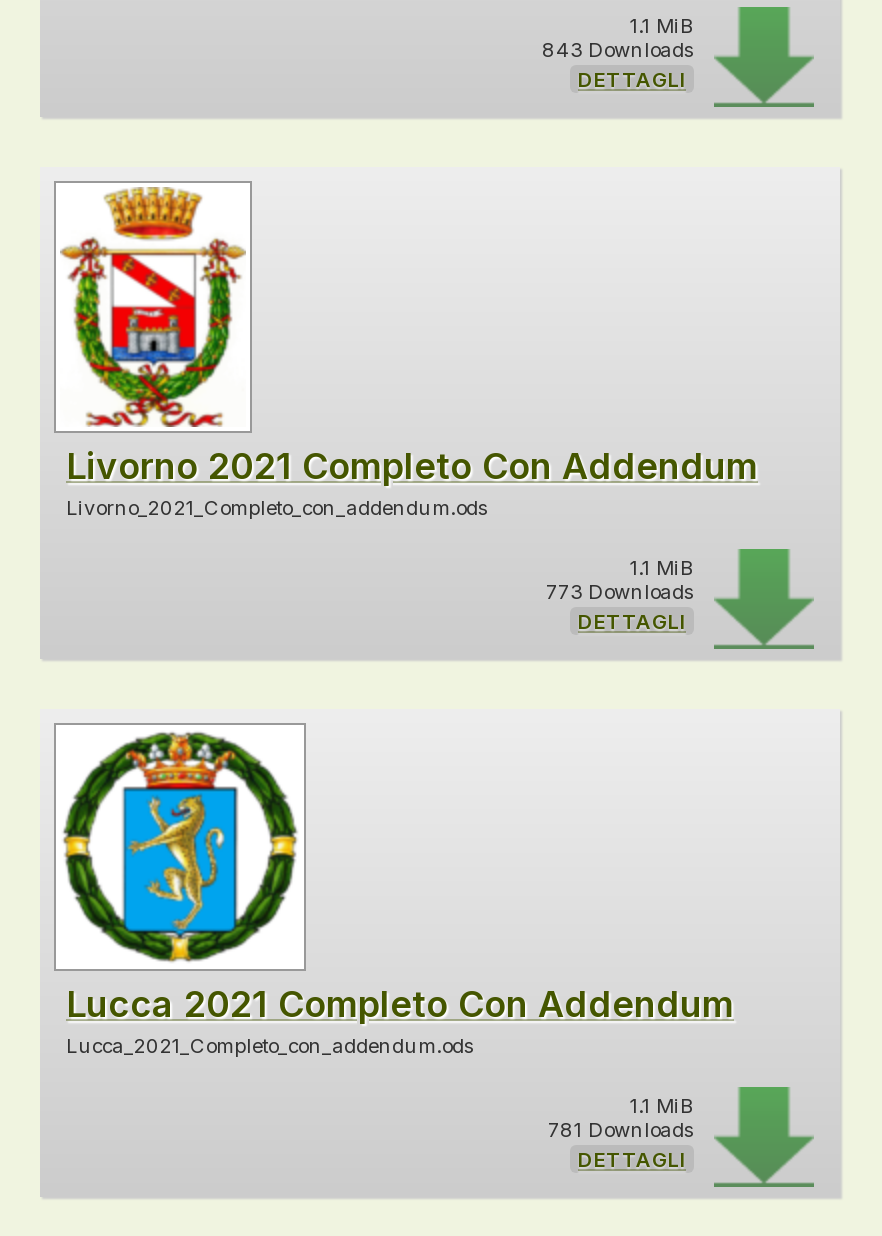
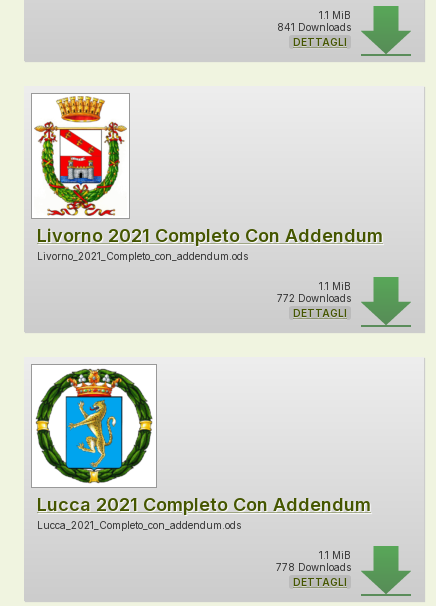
[542,37,694,61] 843 Downloads -> [277,21,351,33] 841 Downloads
[546,579,694,603] 773 Downloads -> [277,292,351,304] 772 Downloads
[548,1117,694,1141] 781 Downloads -> [276,561,351,573] 778 Downloads

